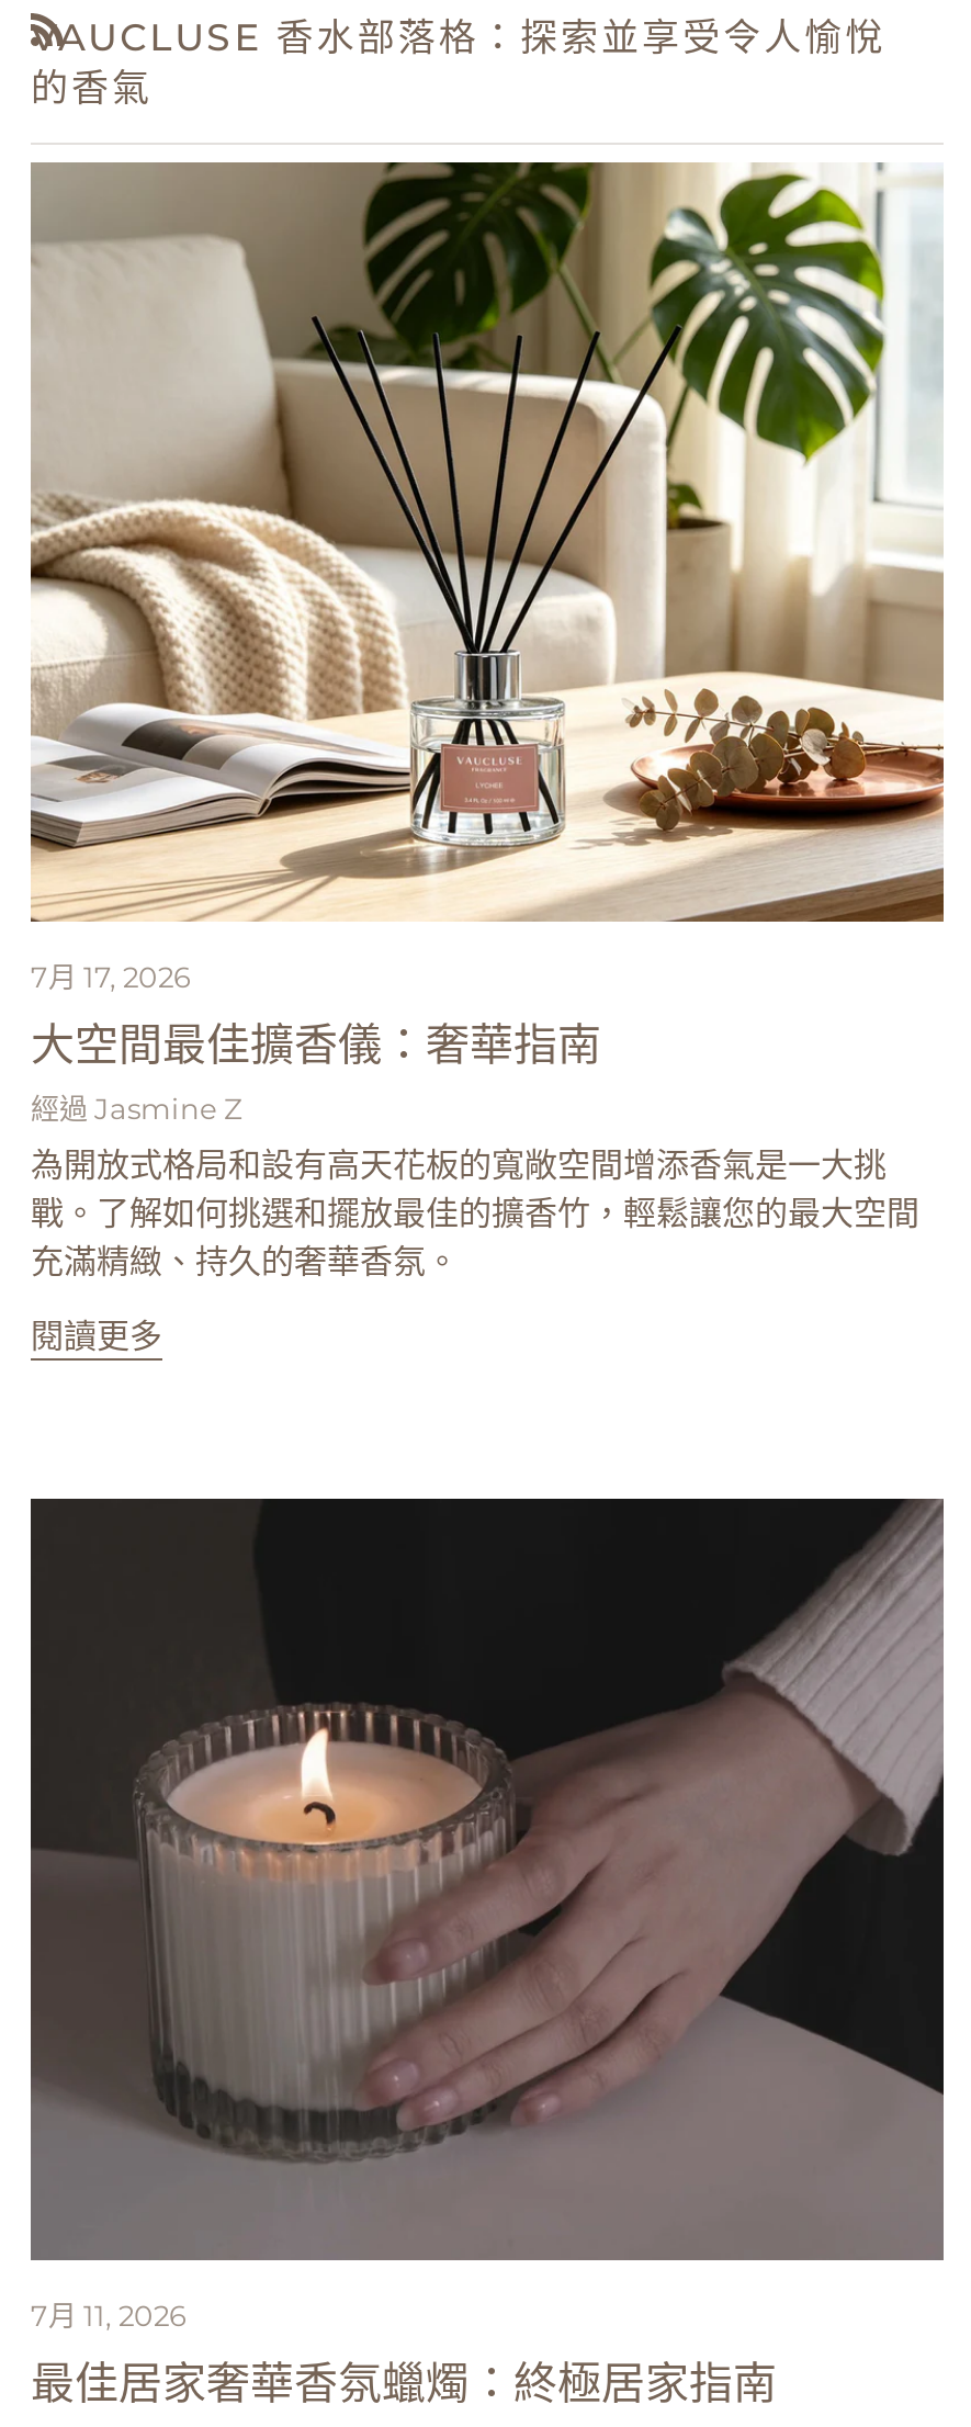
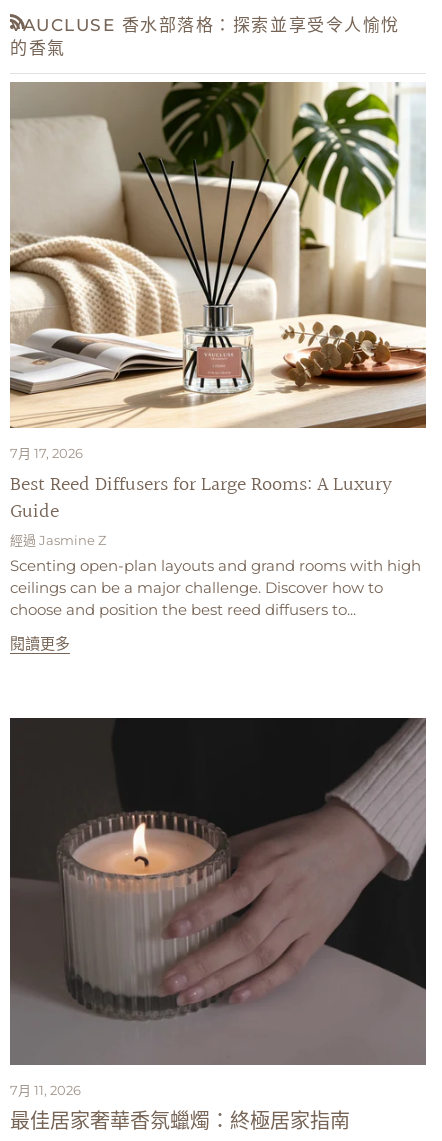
[31,1012,601,1082] 大空間最佳擴香儀：奢華指南 -> [10,469,392,528] Best Reed Diffusers for Large Rooms: A Luxury | Guide
[31,1144,919,1282] 為開放式格局和設有高天花板的寬敞空間增添香氣是一大挑 | 戰。了解如何挑選和擺放最佳的擴香竹，輕鬆讓您的最大空間 | 充滿精緻、持久的奢華香氛。 -> [10,556,421,619] Scenting open-plan layouts and grand rooms with high | ceilings can be a major challenge. Discover how to | choose and position the best reed diffusers to...

